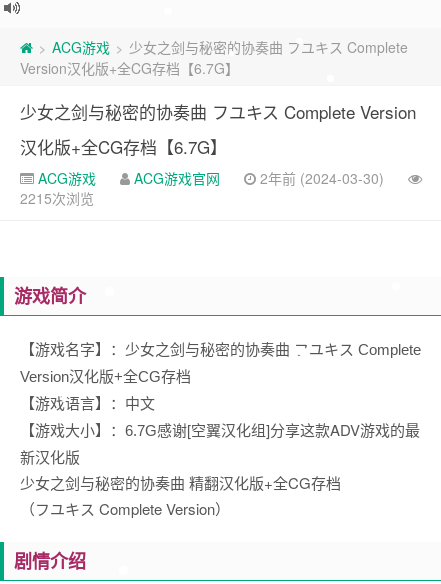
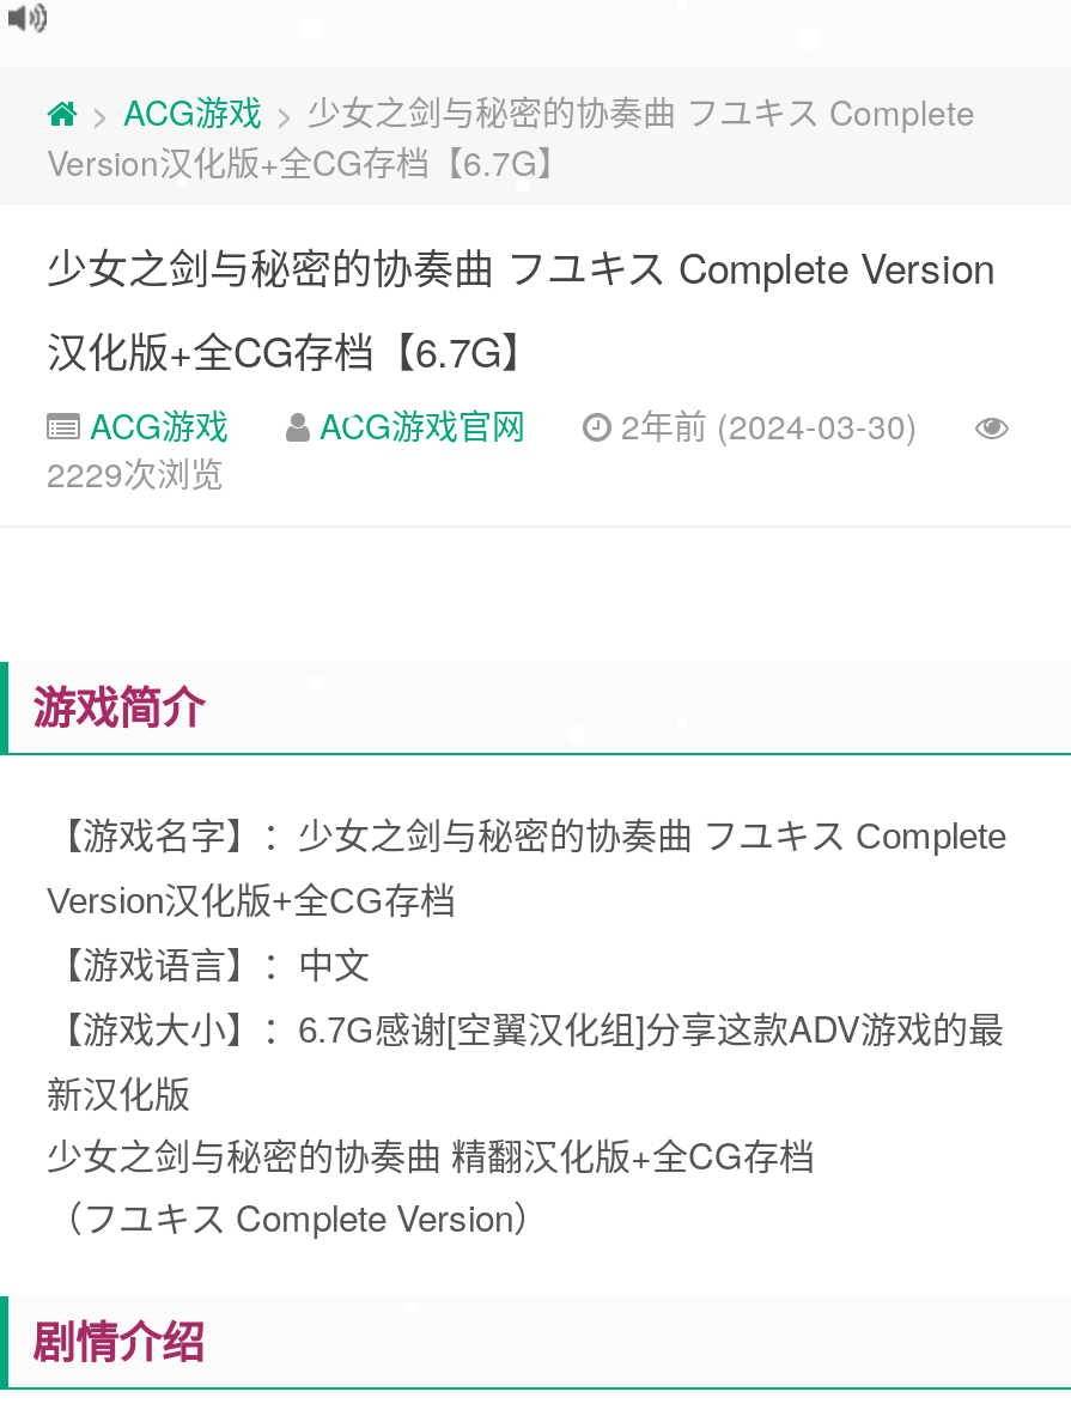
[20,188,94,208] 2215次浏览 -> [47,449,224,497] 2229次浏览

